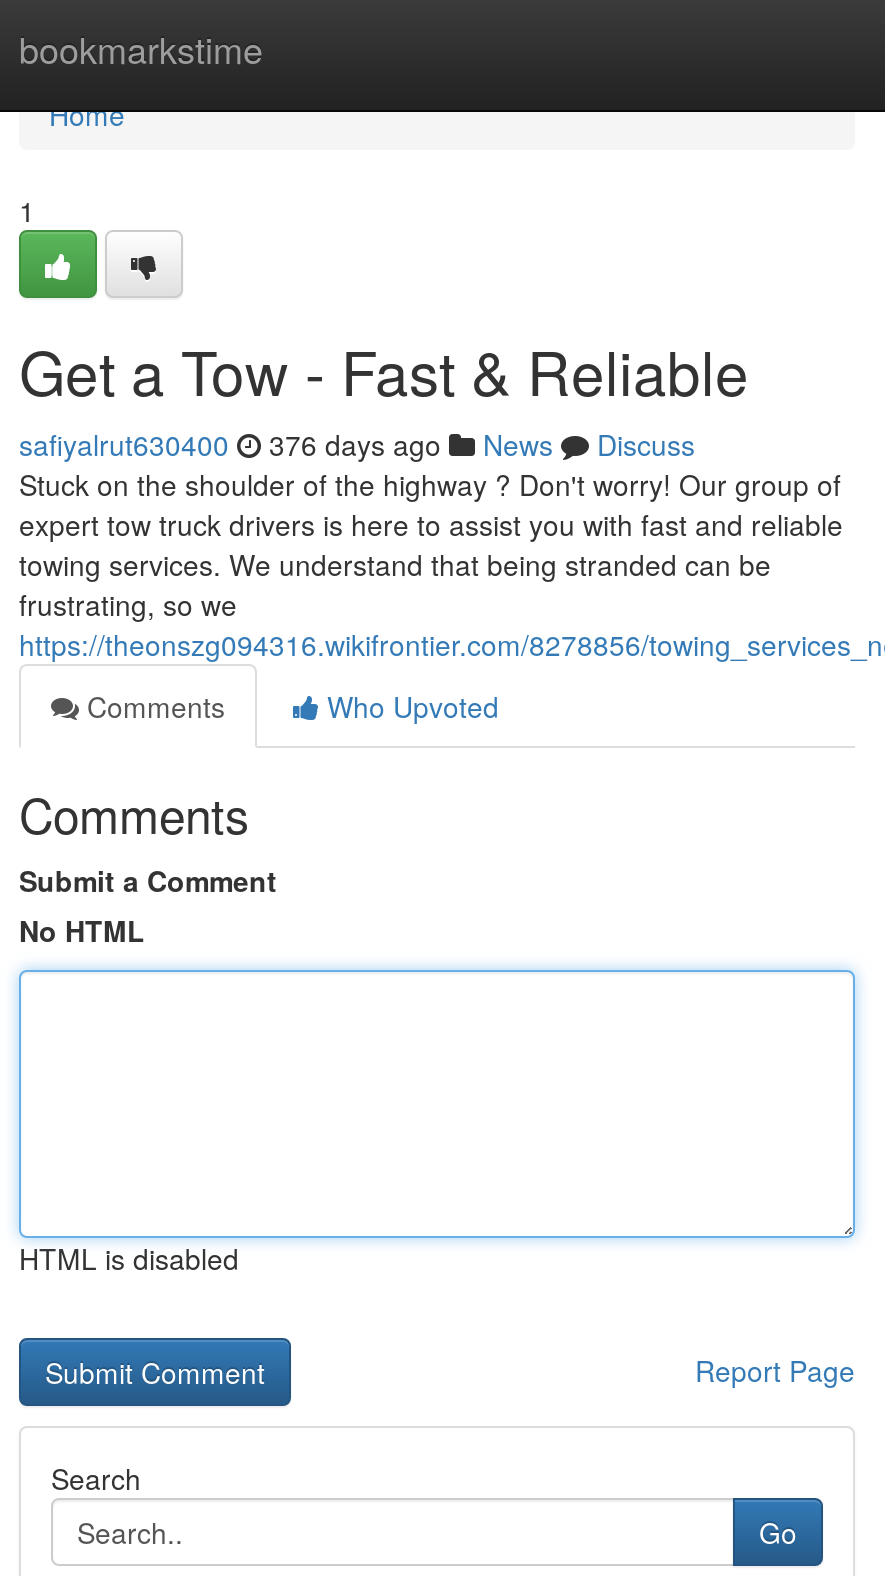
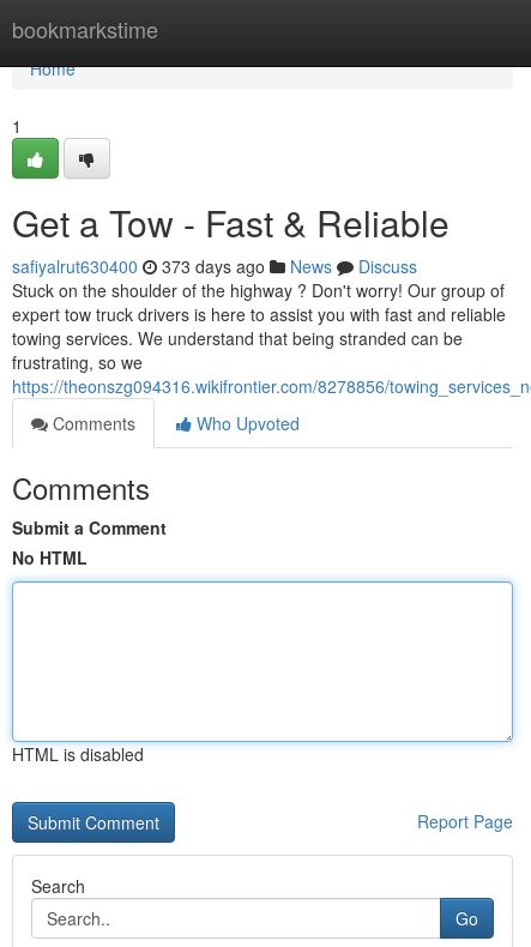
[19,424,695,464] safiyalrut630400 376 days ago News Discuss -> [12,254,417,278] safiyalrut630400 373 days ago News Discuss

